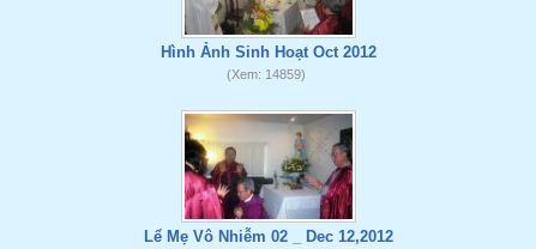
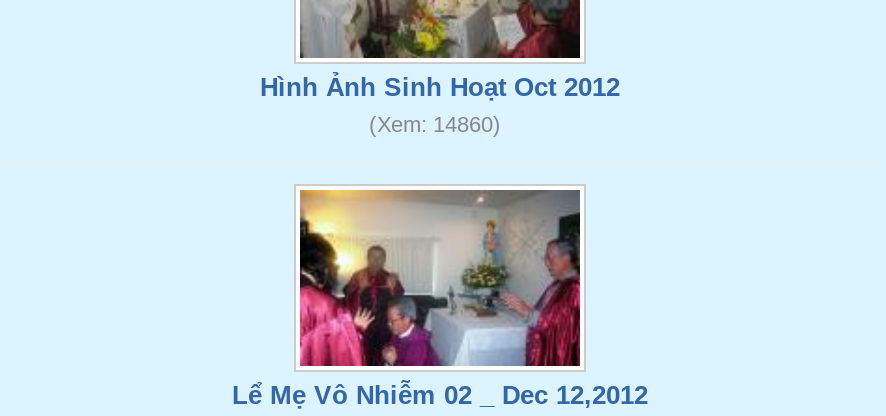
[226,67,305,81] (Xem: 14859) -> [369,112,501,136] (Xem: 14860)

